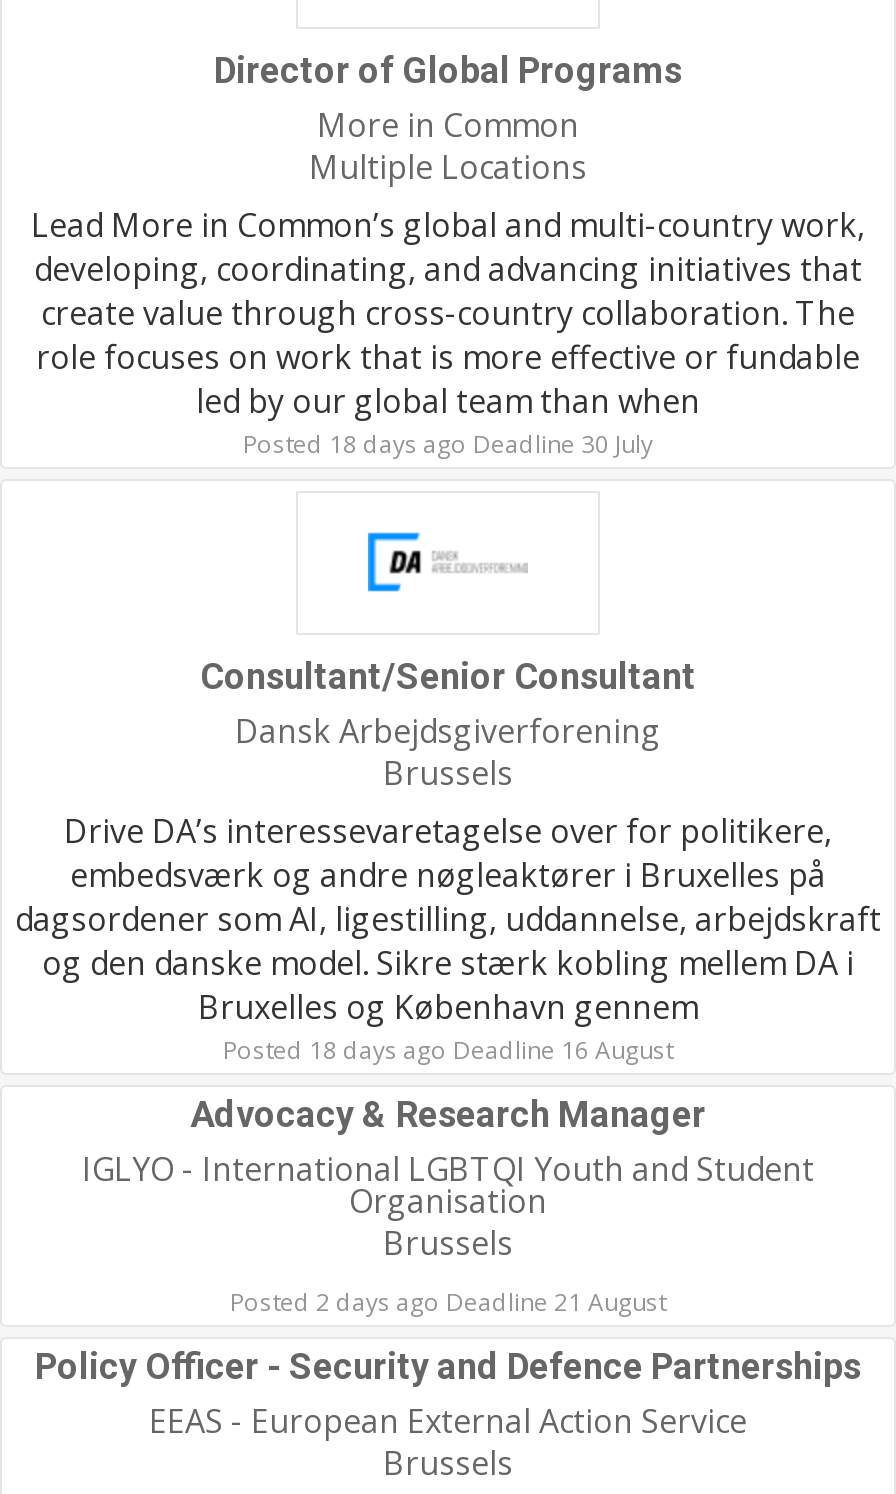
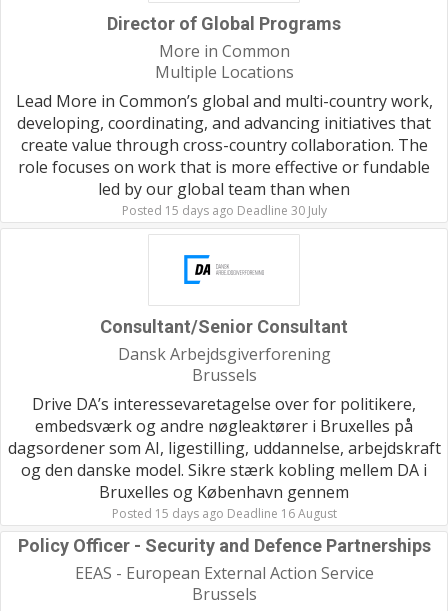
[243,427,653,461] Posted 18 days ago Deadline 30 July -> [121,202,326,219] Posted 15 days ago Deadline 30 July
[82,1033,814,1319] Posted 18 days ago Deadline 16 August | Advocacy & Research Manager | IGLYO - International LGBTQI Youth and Student | Organisation | Brussels | Posted 2 days ago Deadline 21 August -> [111,505,336,522] Posted 15 days ago Deadline 16 August

